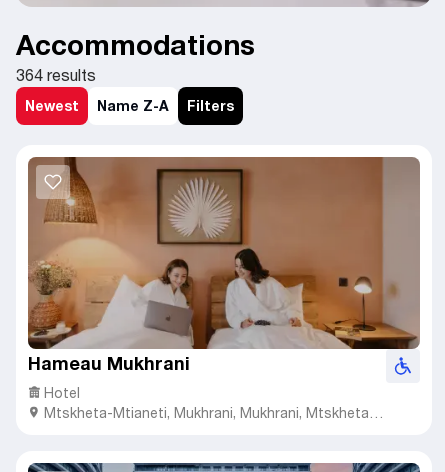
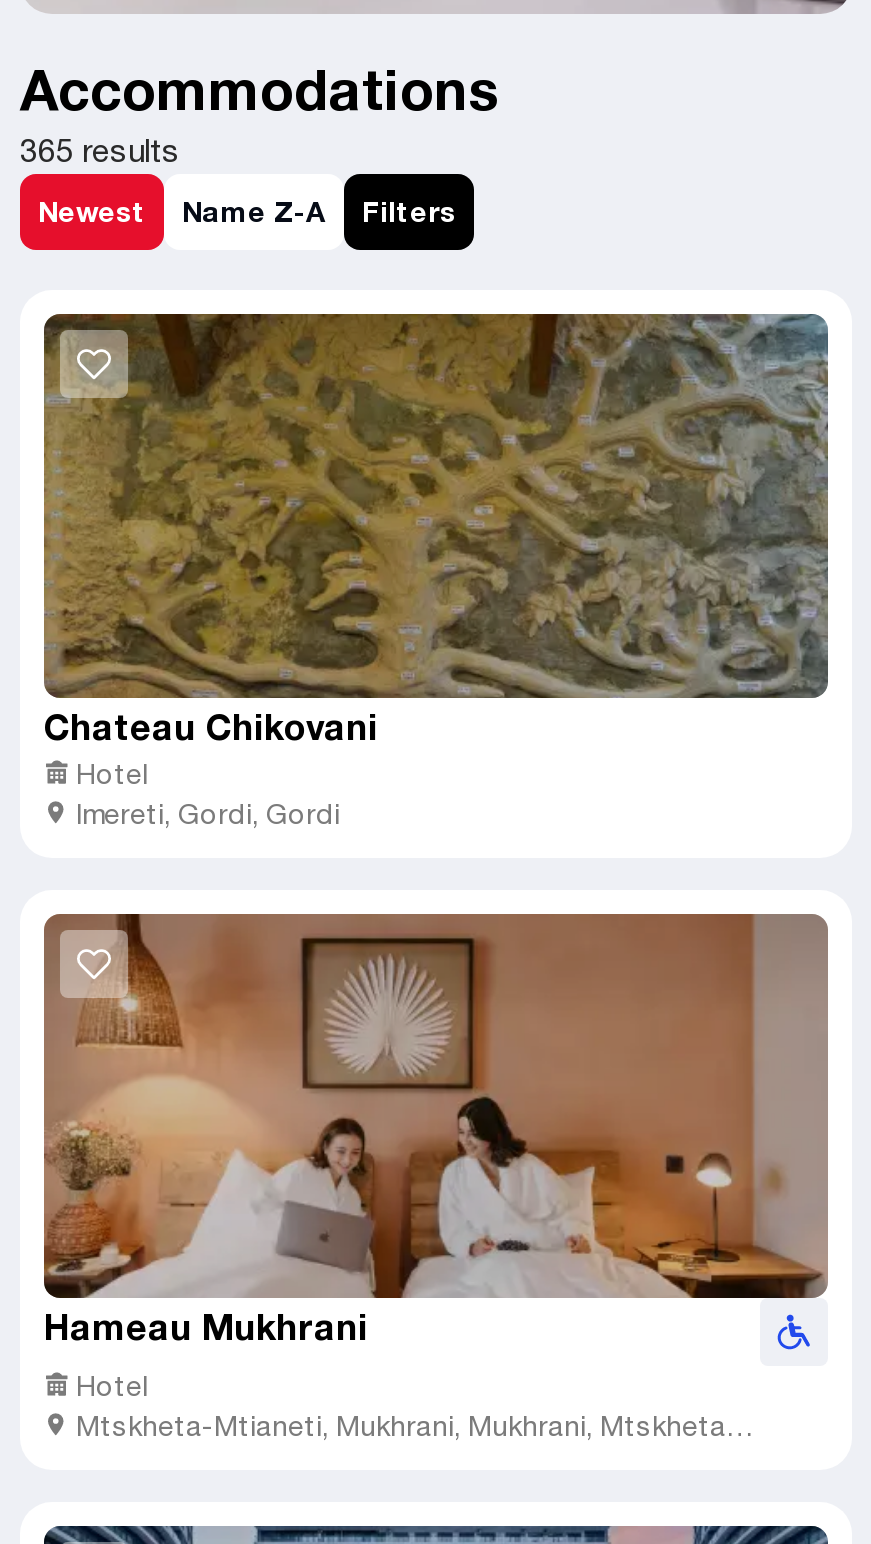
[16,65,96,85] 364 results -> [20,130,180,170] 365 results
none -> [44,314,828,830] [image] | Chateau Chikovani | Hotel | Imereti, Gordi, Gordi

